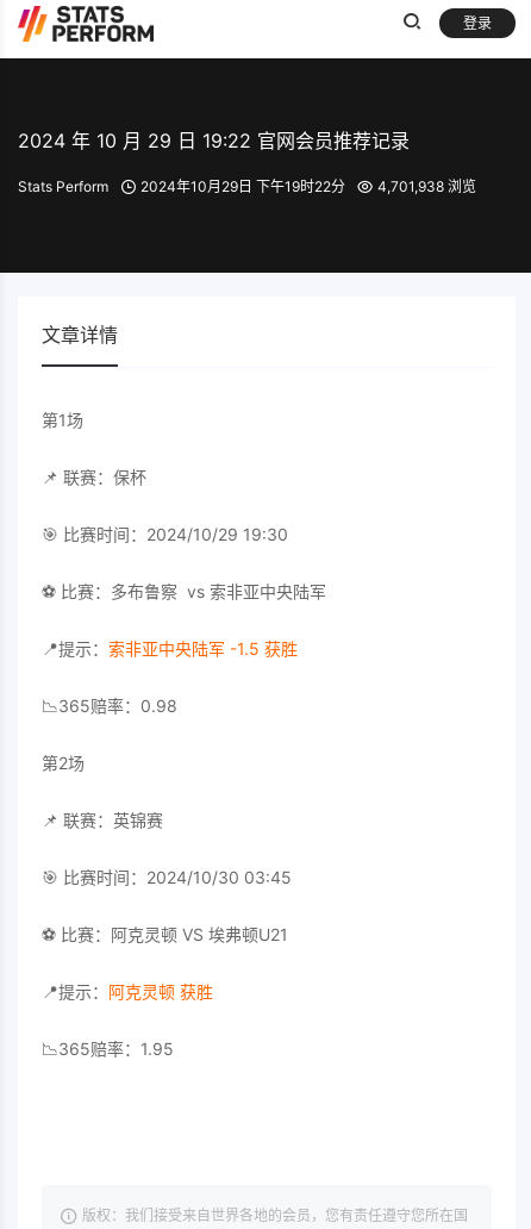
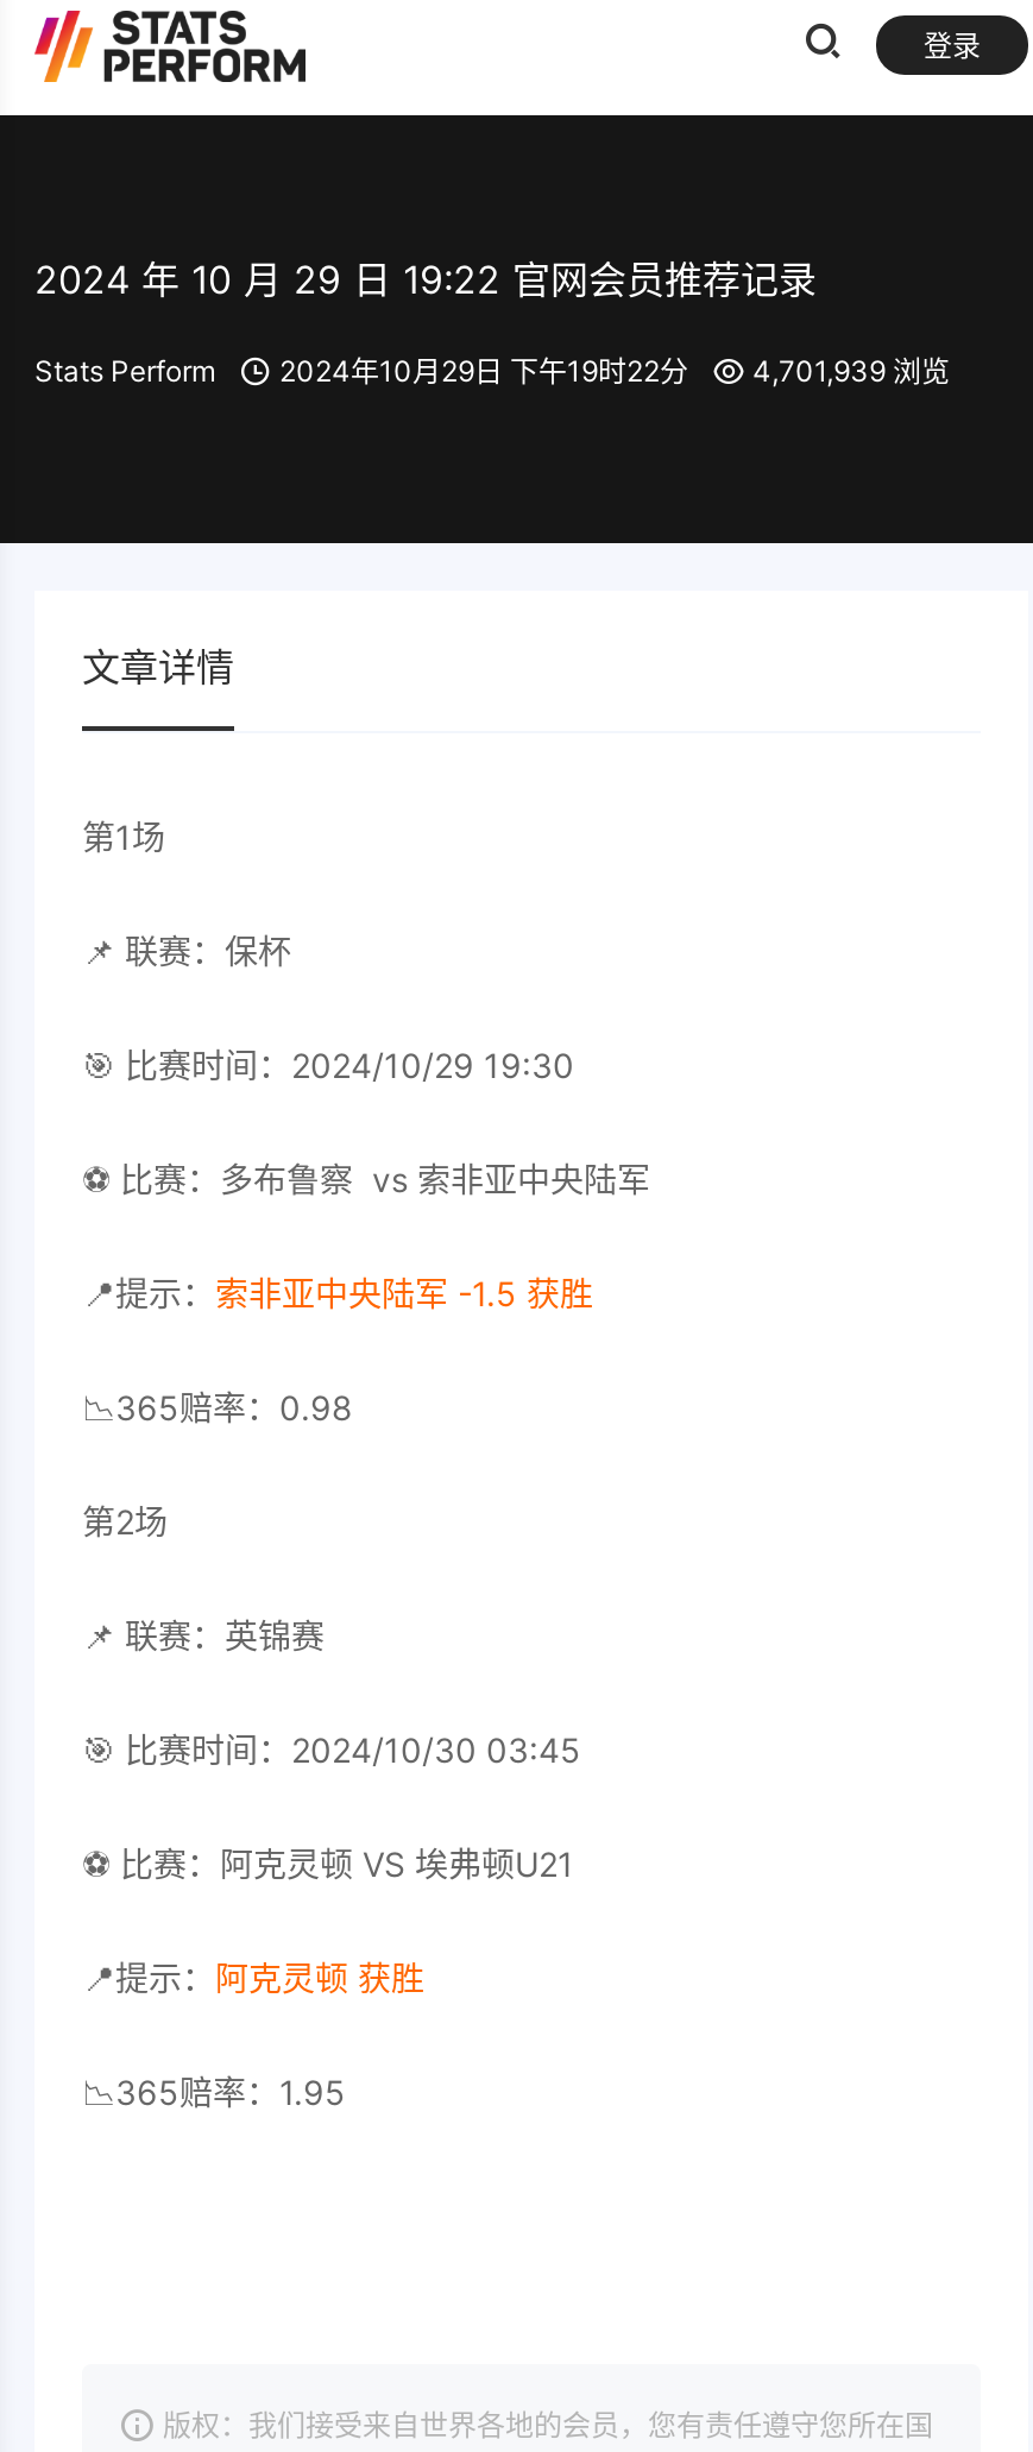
[18,177,476,195] Stats Perform 2024年10月29日 下午19时22分 4,701,938 浏览 -> [34,353,950,389] Stats Perform 2024年10月29日 下午19时22分 4,701,939 浏览

